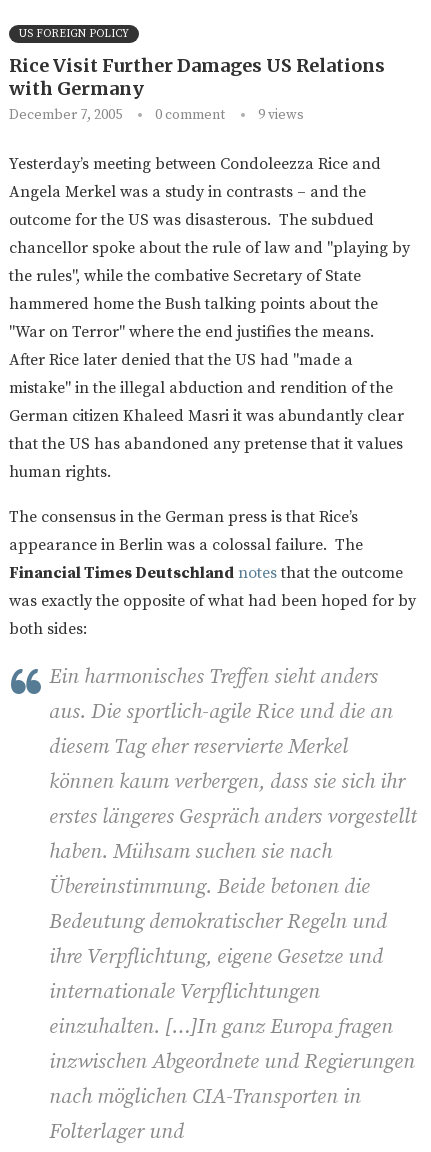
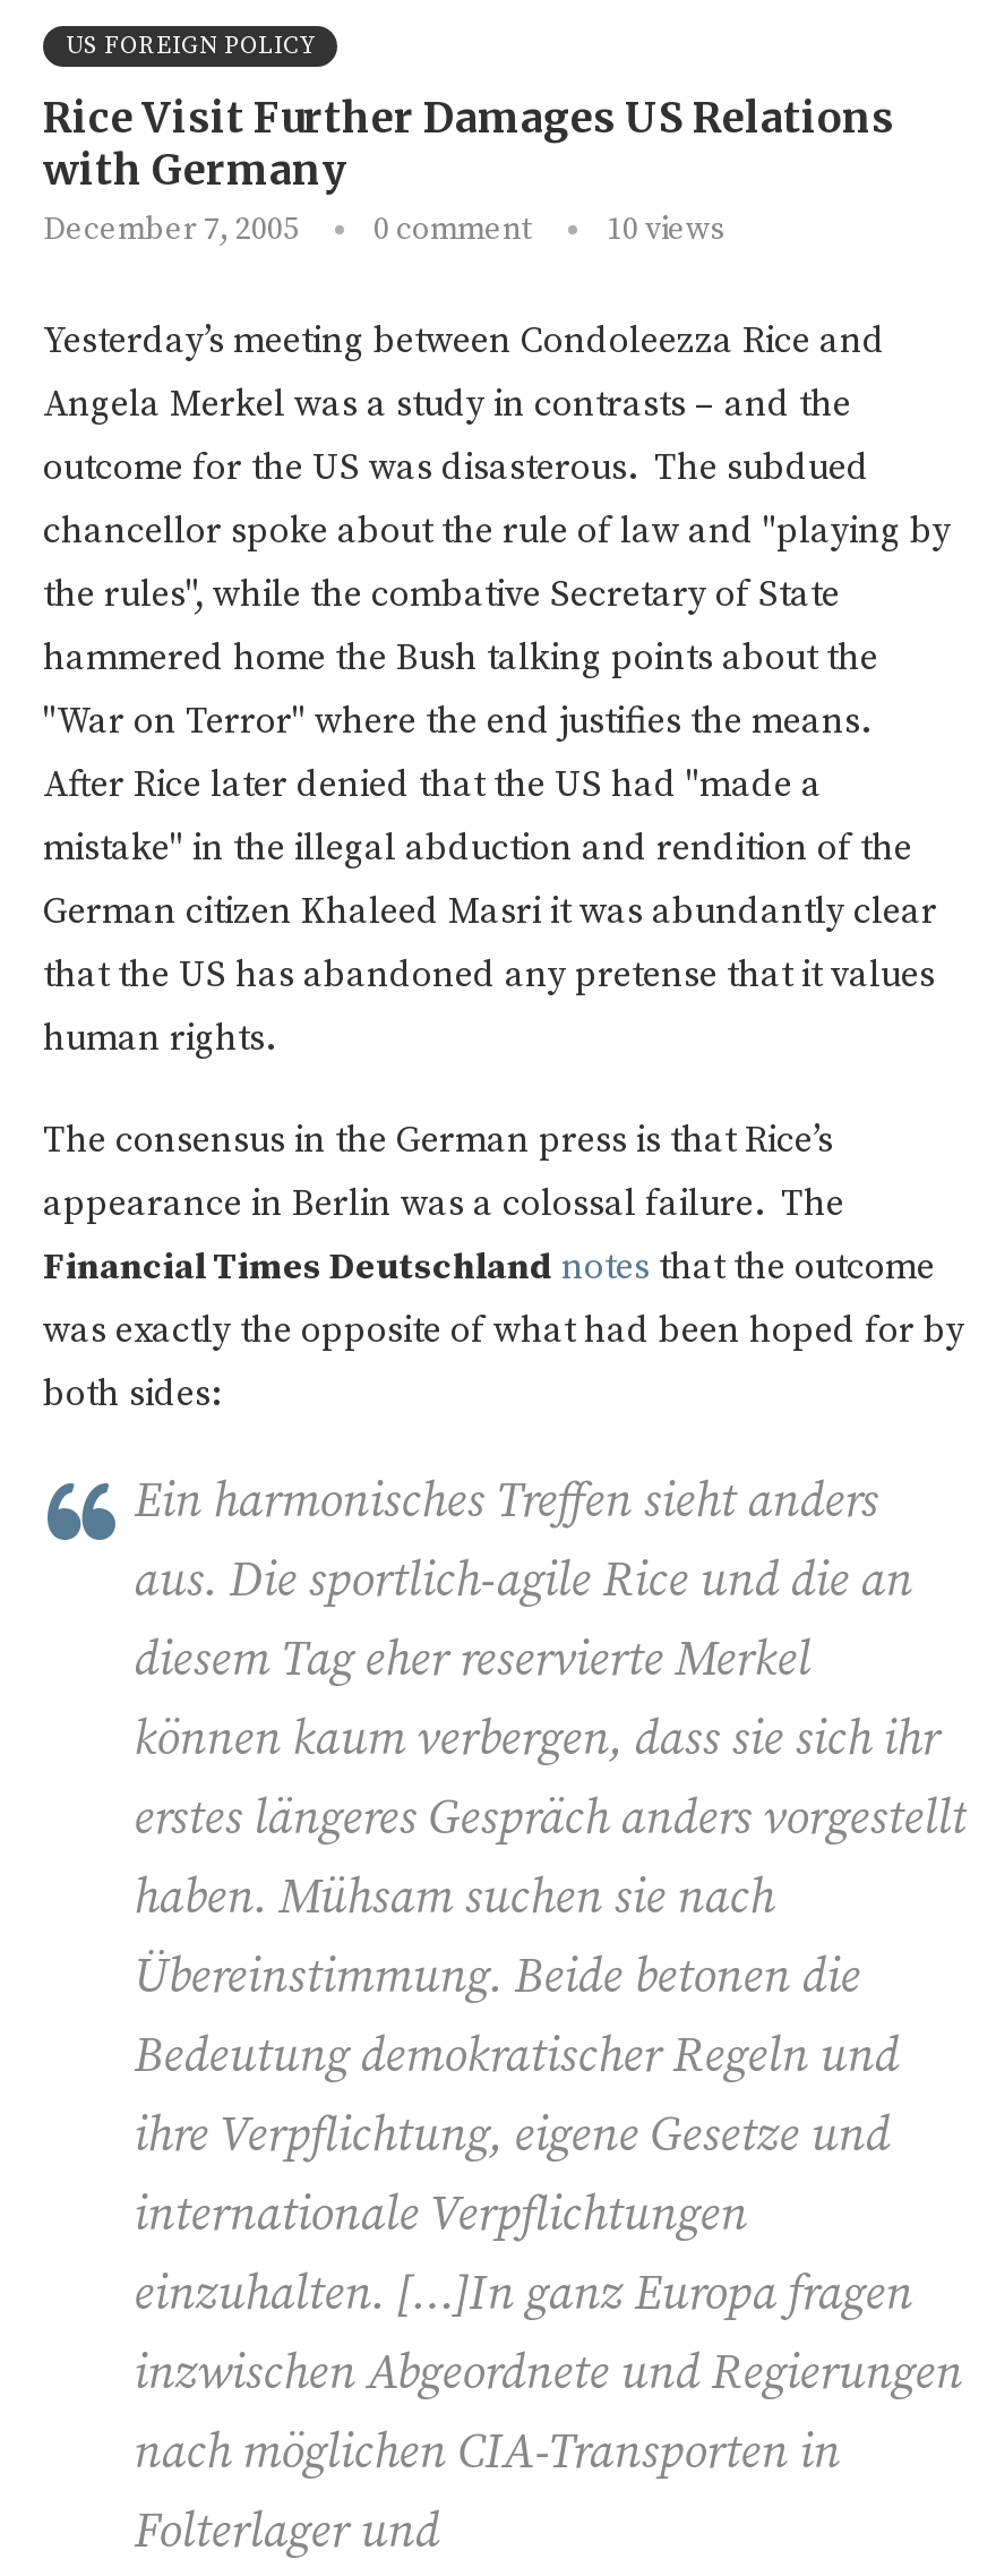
[9,106,304,124] December 7, 2005 0 comment 9 views -> [43,209,727,250] December 7, 2005 0 comment 10 views

